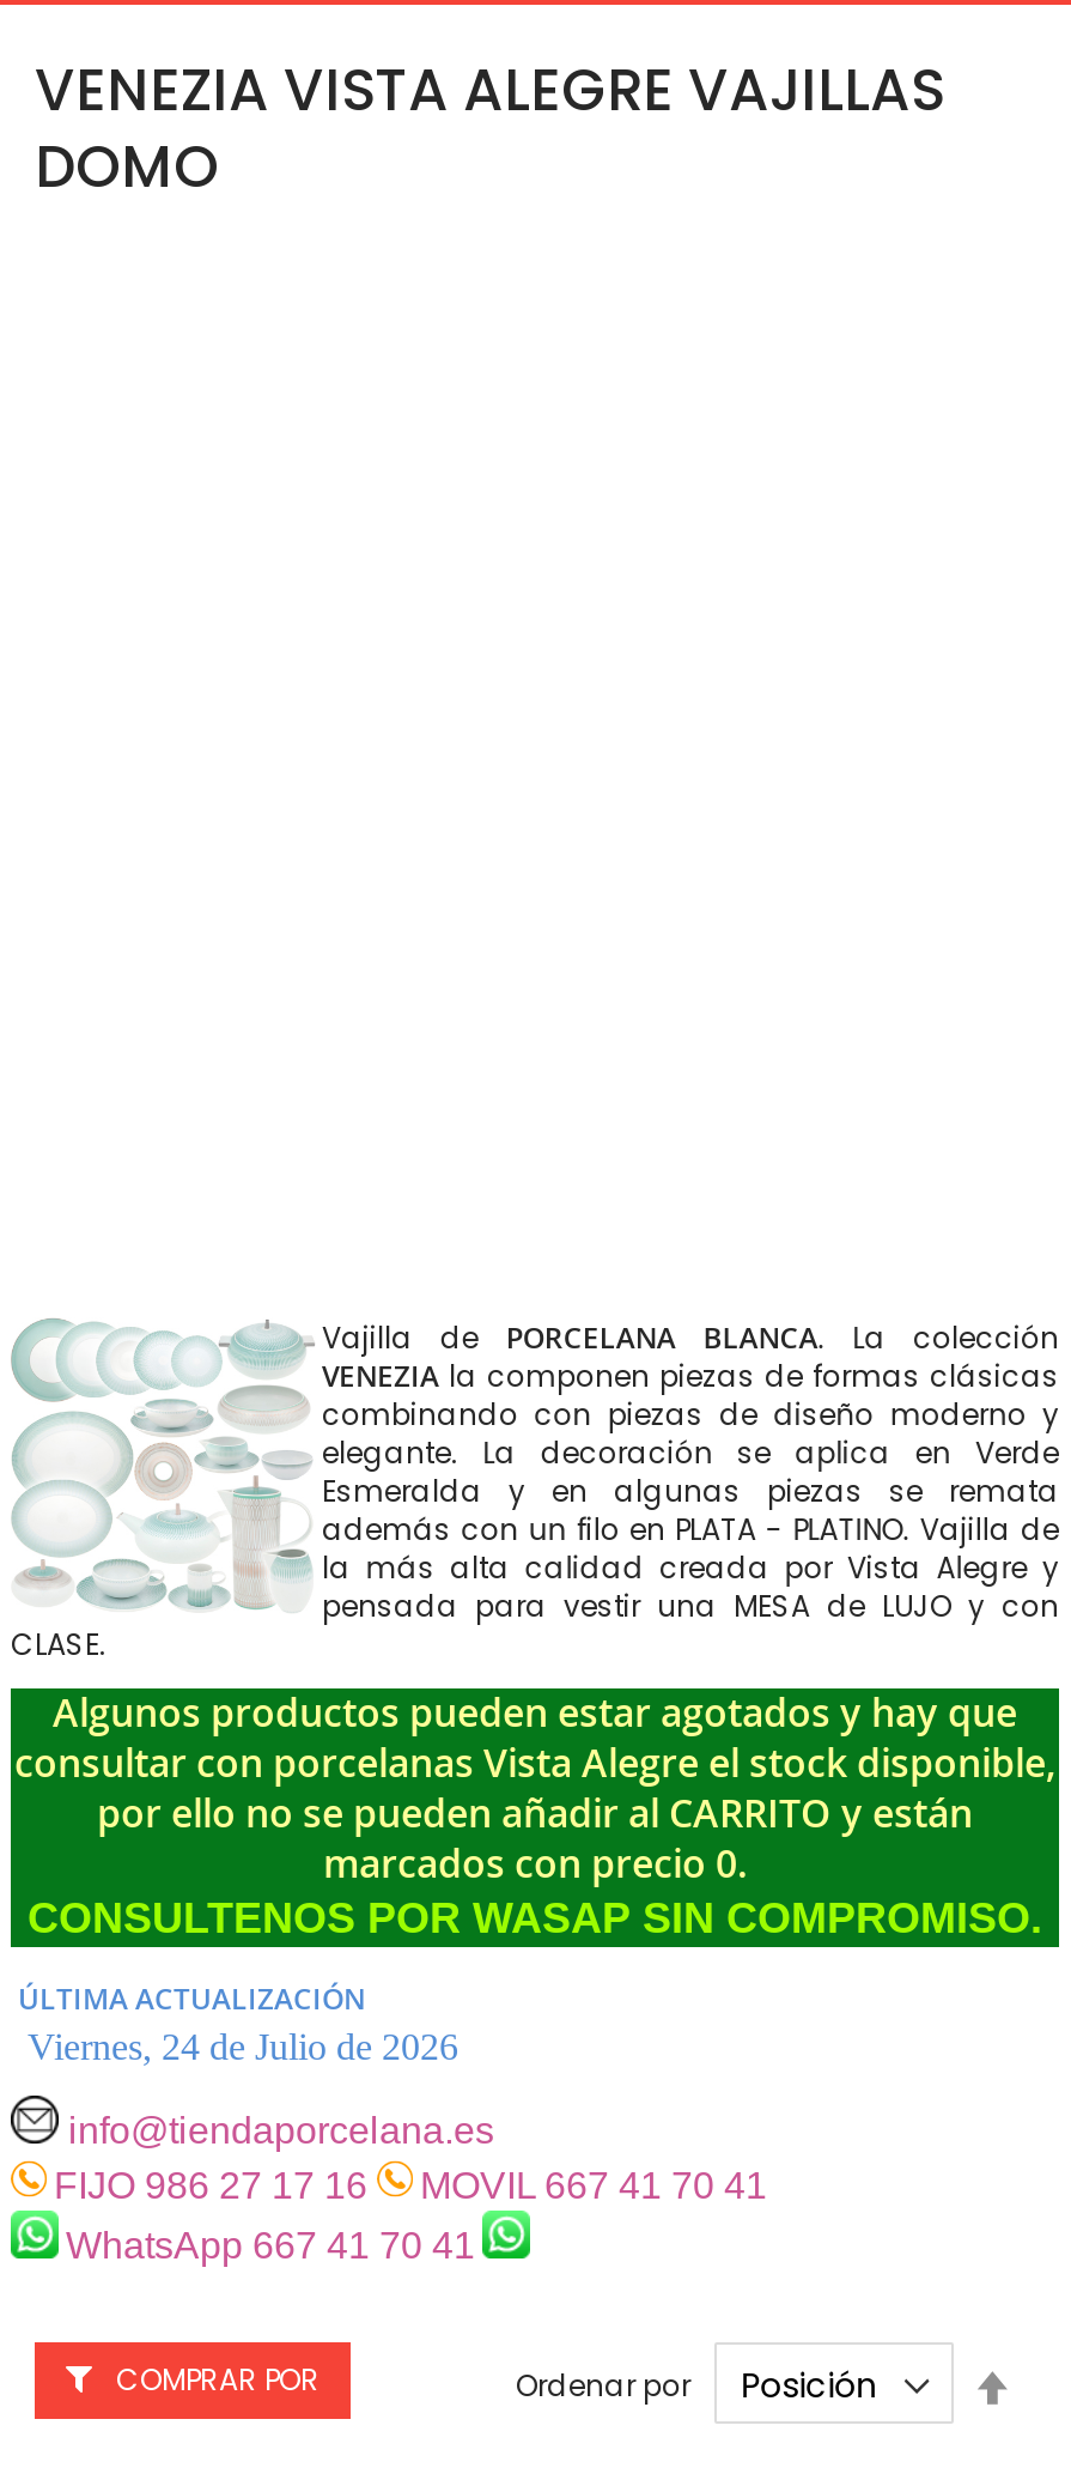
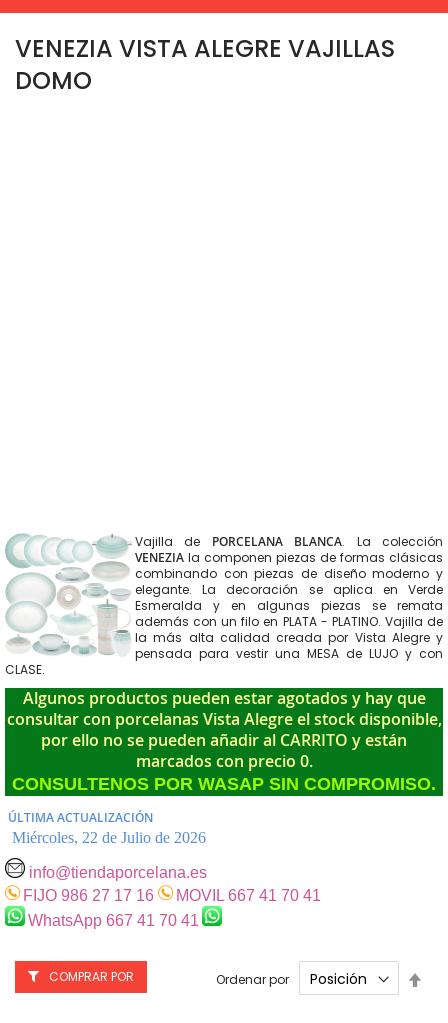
[28,2026,458,2067] Viernes, 24 de Julio de 2026 -> [12,829,206,846] Miércoles, 22 de Julio de 2026

